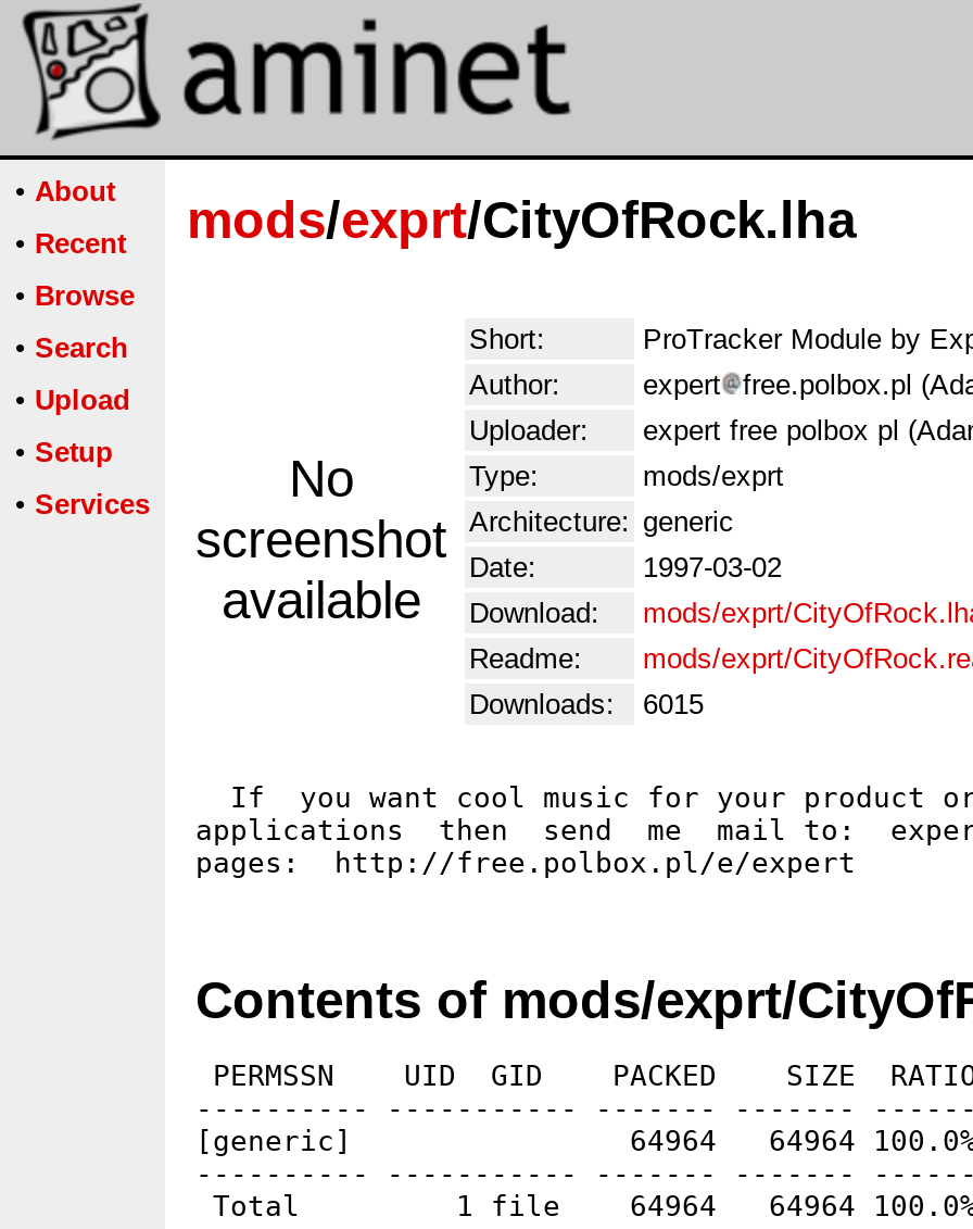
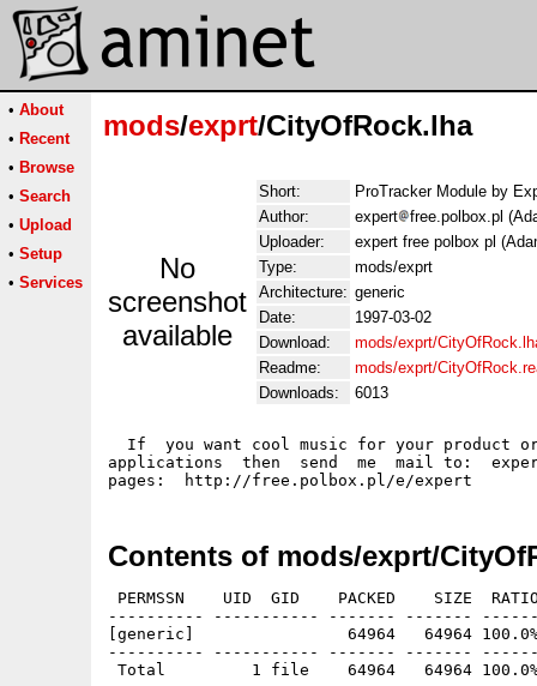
[469,688,704,720] Downloads: 6015 -> [259,384,388,402] Downloads: 6013

